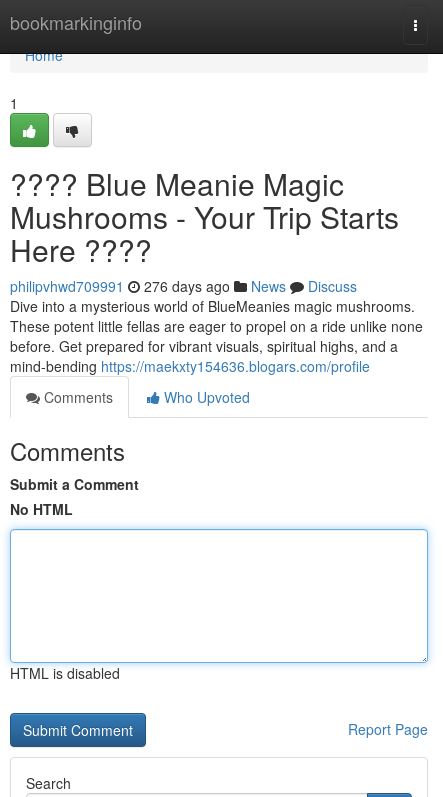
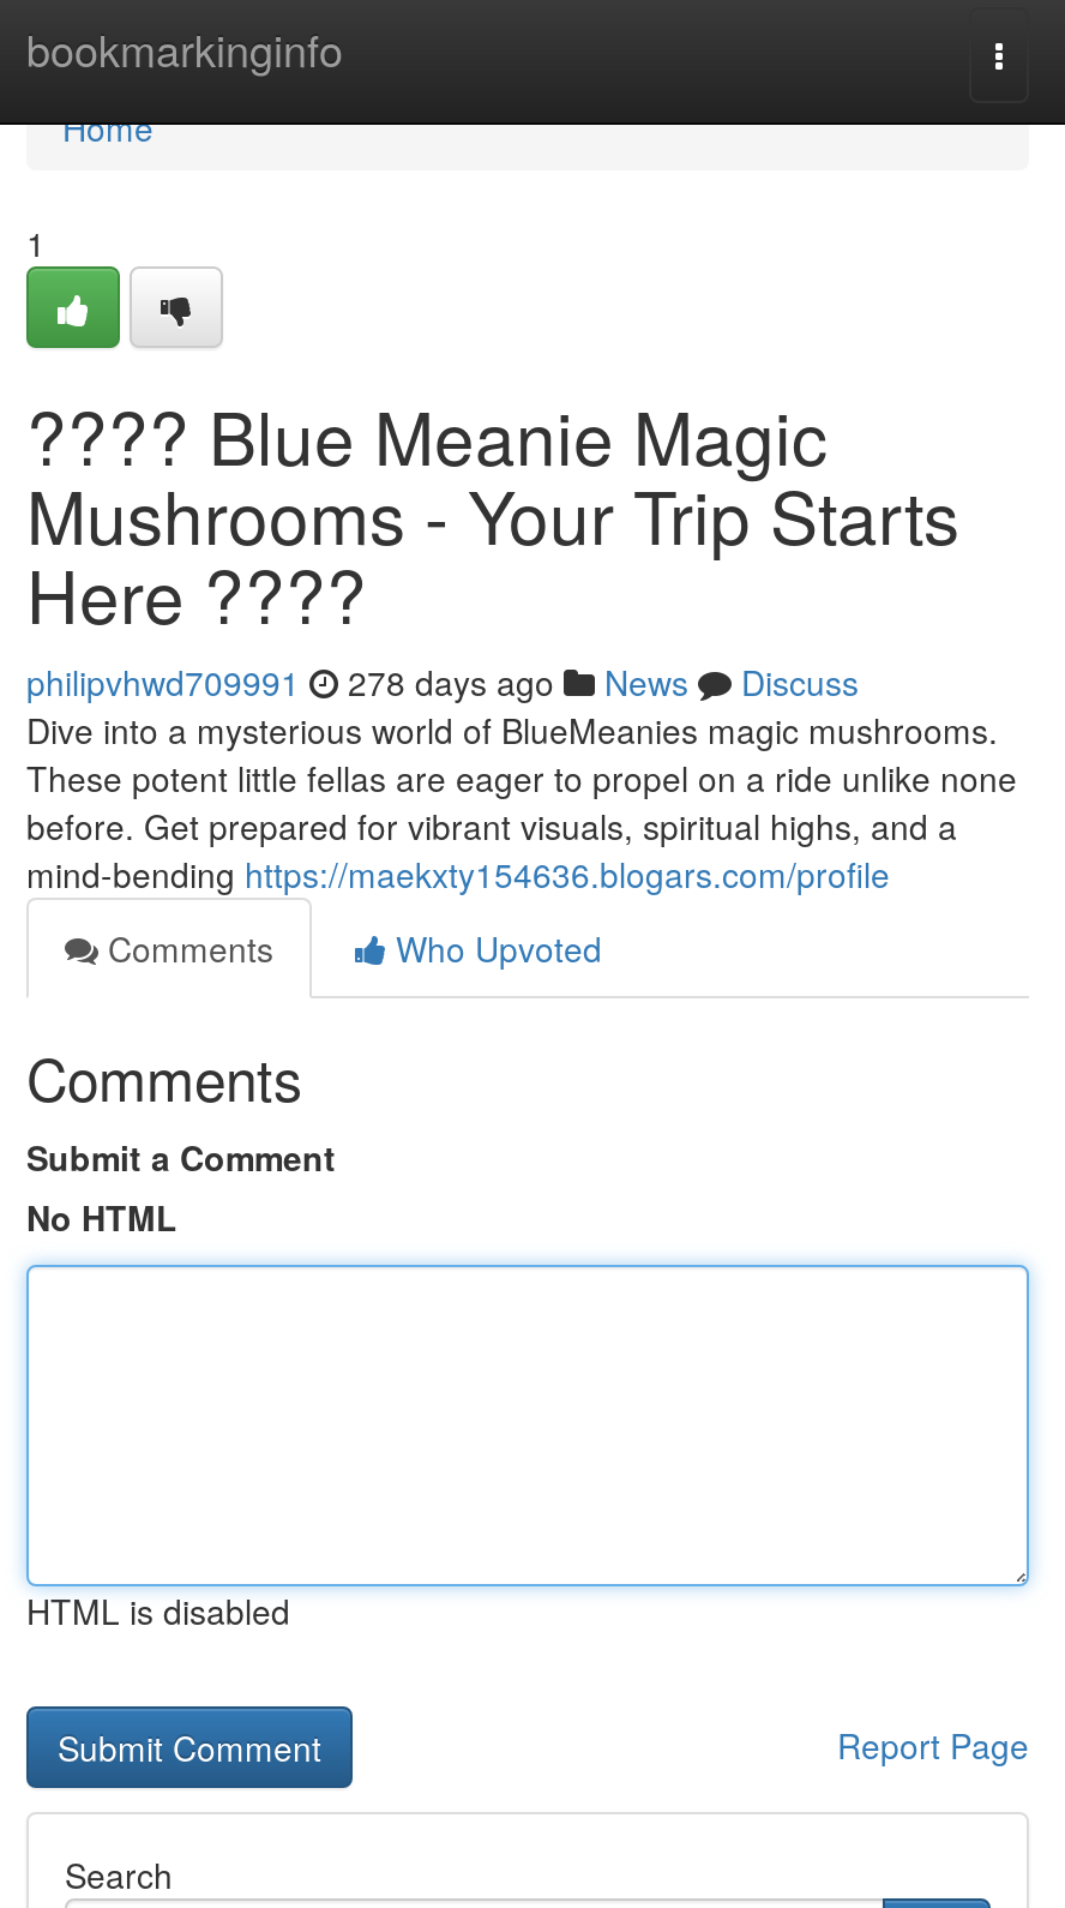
[10,276,357,296] philipvhwd709991 276 days ago News Discuss -> [26,658,859,706] philipvhwd709991 278 days ago News Discuss

